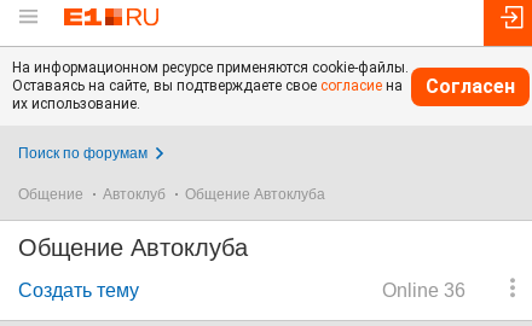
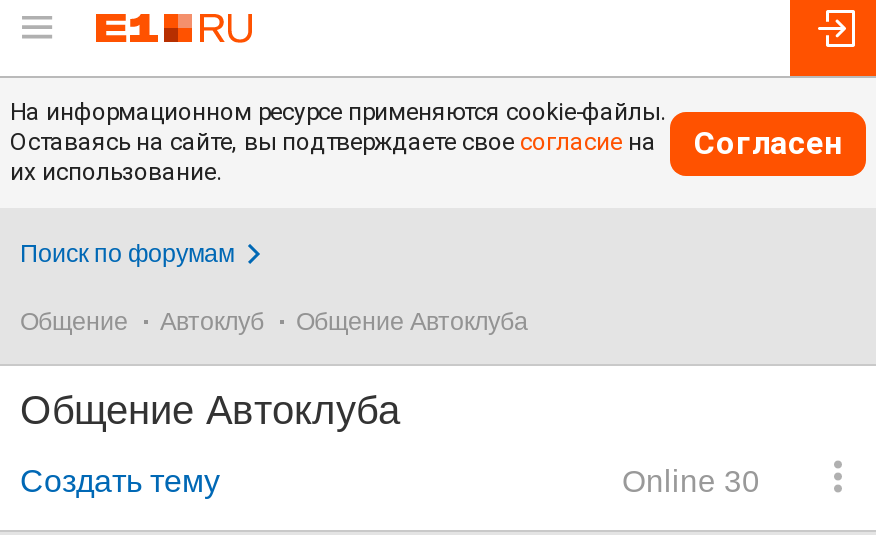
[382,280,465,301] Online 36 -> [622,464,760,498] Online 30

